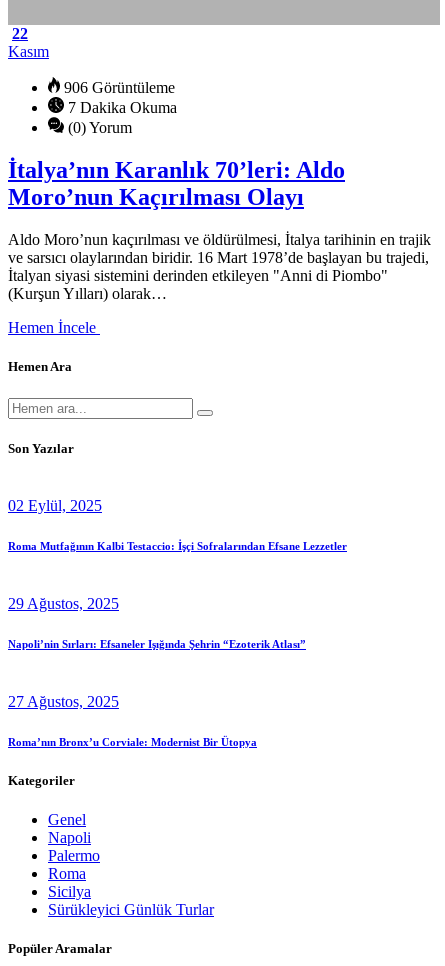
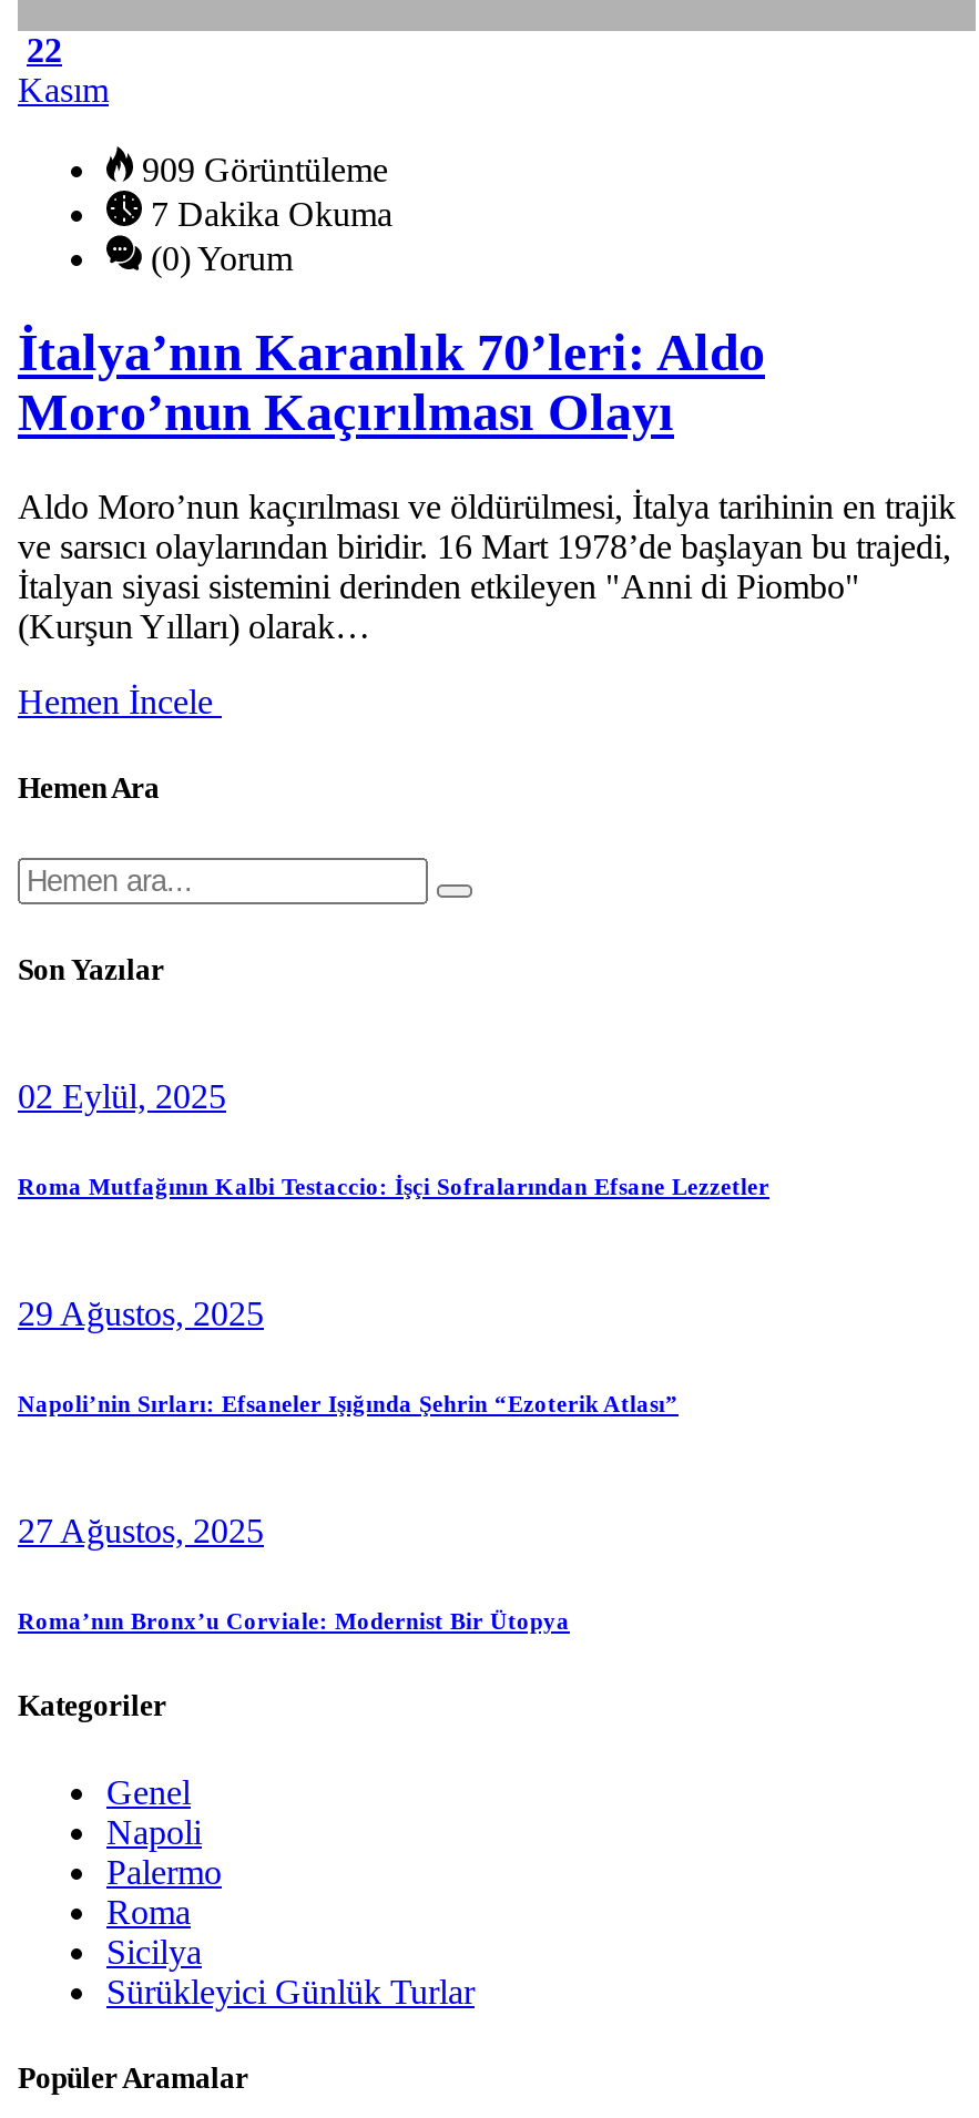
[60,79,175,96] 906 Görüntüleme -> [133,152,388,190] 909 Görüntüleme

